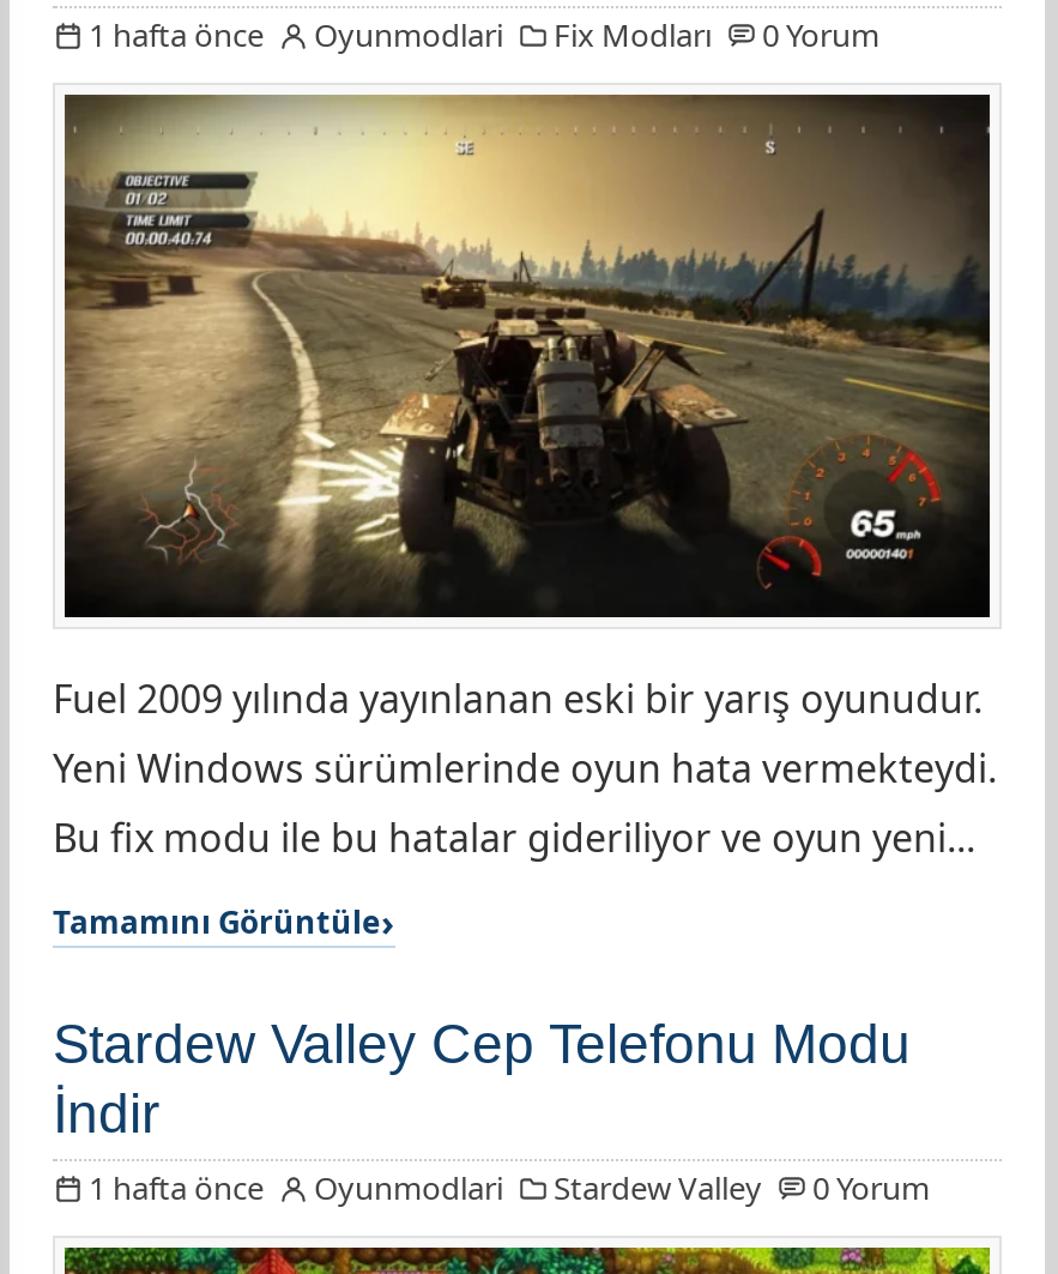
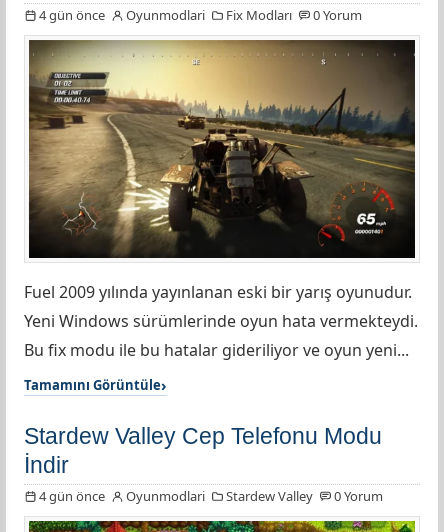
[89,12,879,55] 1 hafta önce Oyunmodlari Fix Modları 0 Yorum -> [39,5,362,23] 4 gün önce Oyunmodlari Fix Modları 0 Yorum
[89,1165,930,1208] 1 hafta önce Oyunmodlari Stardew Valley 0 Yorum -> [39,486,383,504] 4 gün önce Oyunmodlari Stardew Valley 0 Yorum

